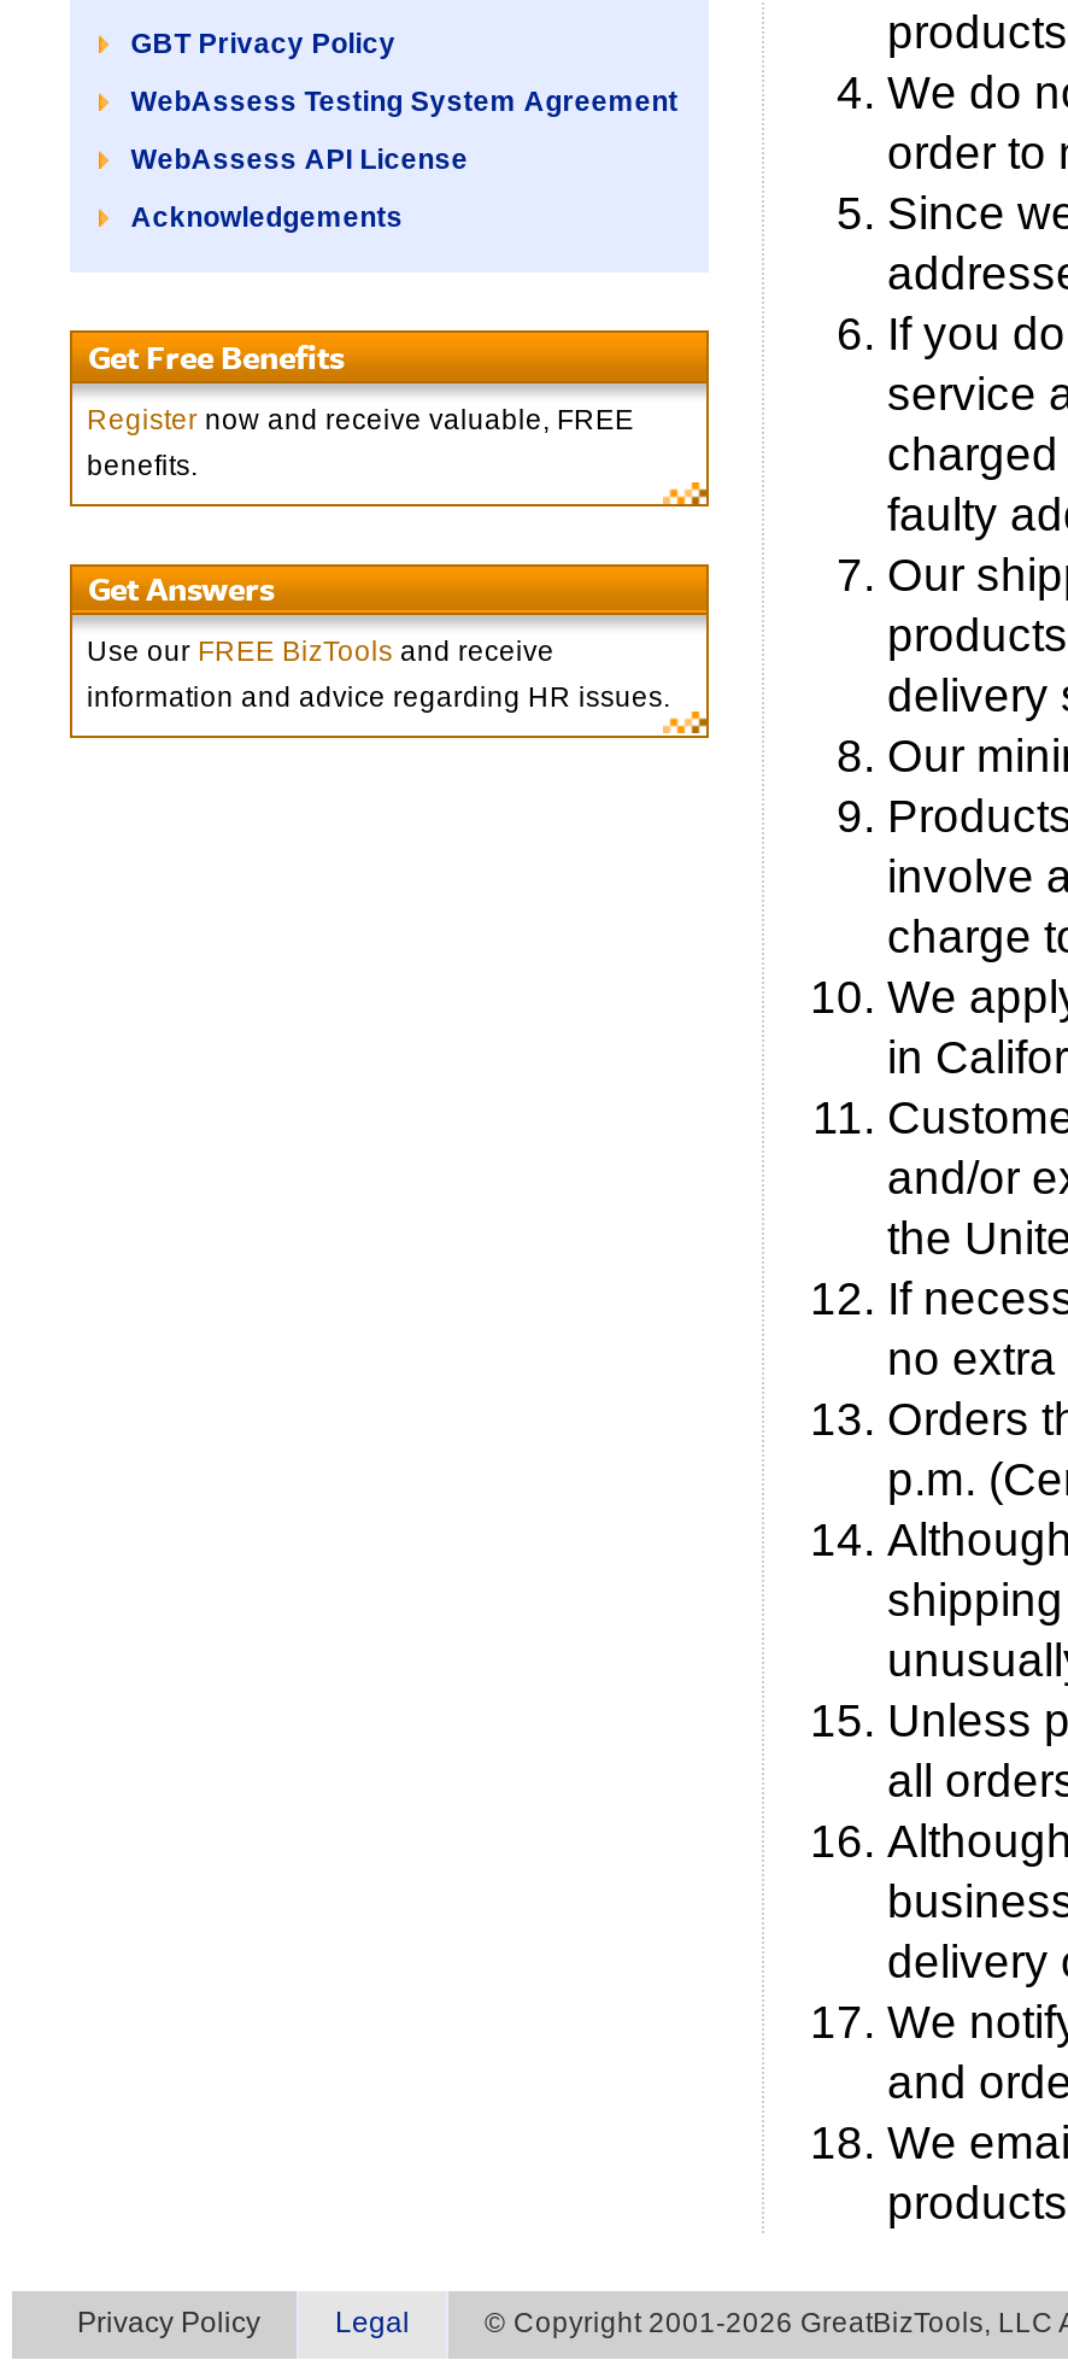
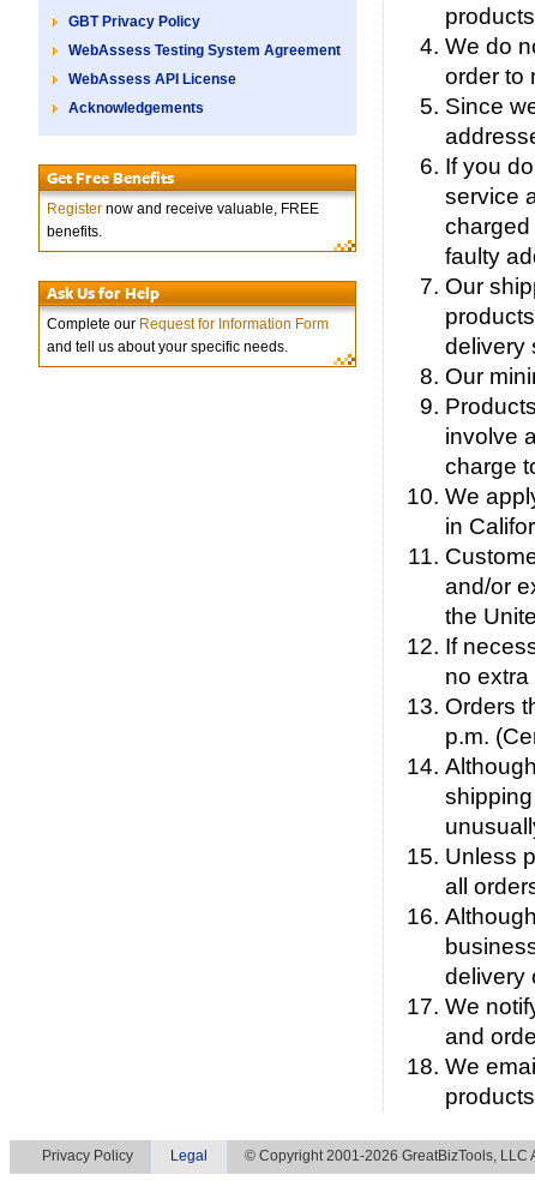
[88,565,274,614] Get Answers -> [47,281,160,305] Ask Us for Help
[87,638,554,667] Use our FREE BizTools and receive -> [47,317,329,332] Complete our Request for Information Form
[87,684,670,712] information and advice regarding HR issues. -> [47,340,288,355] and tell us about your specific needs.

